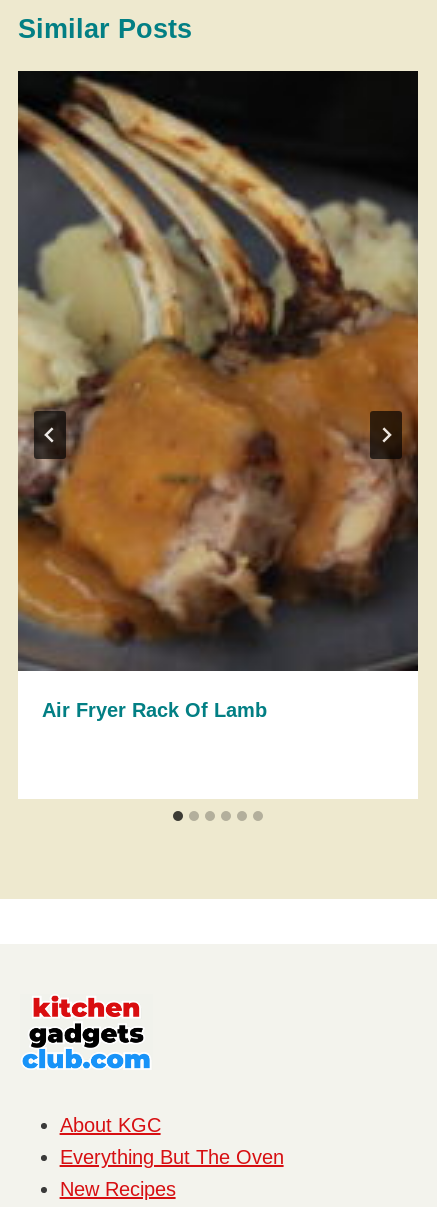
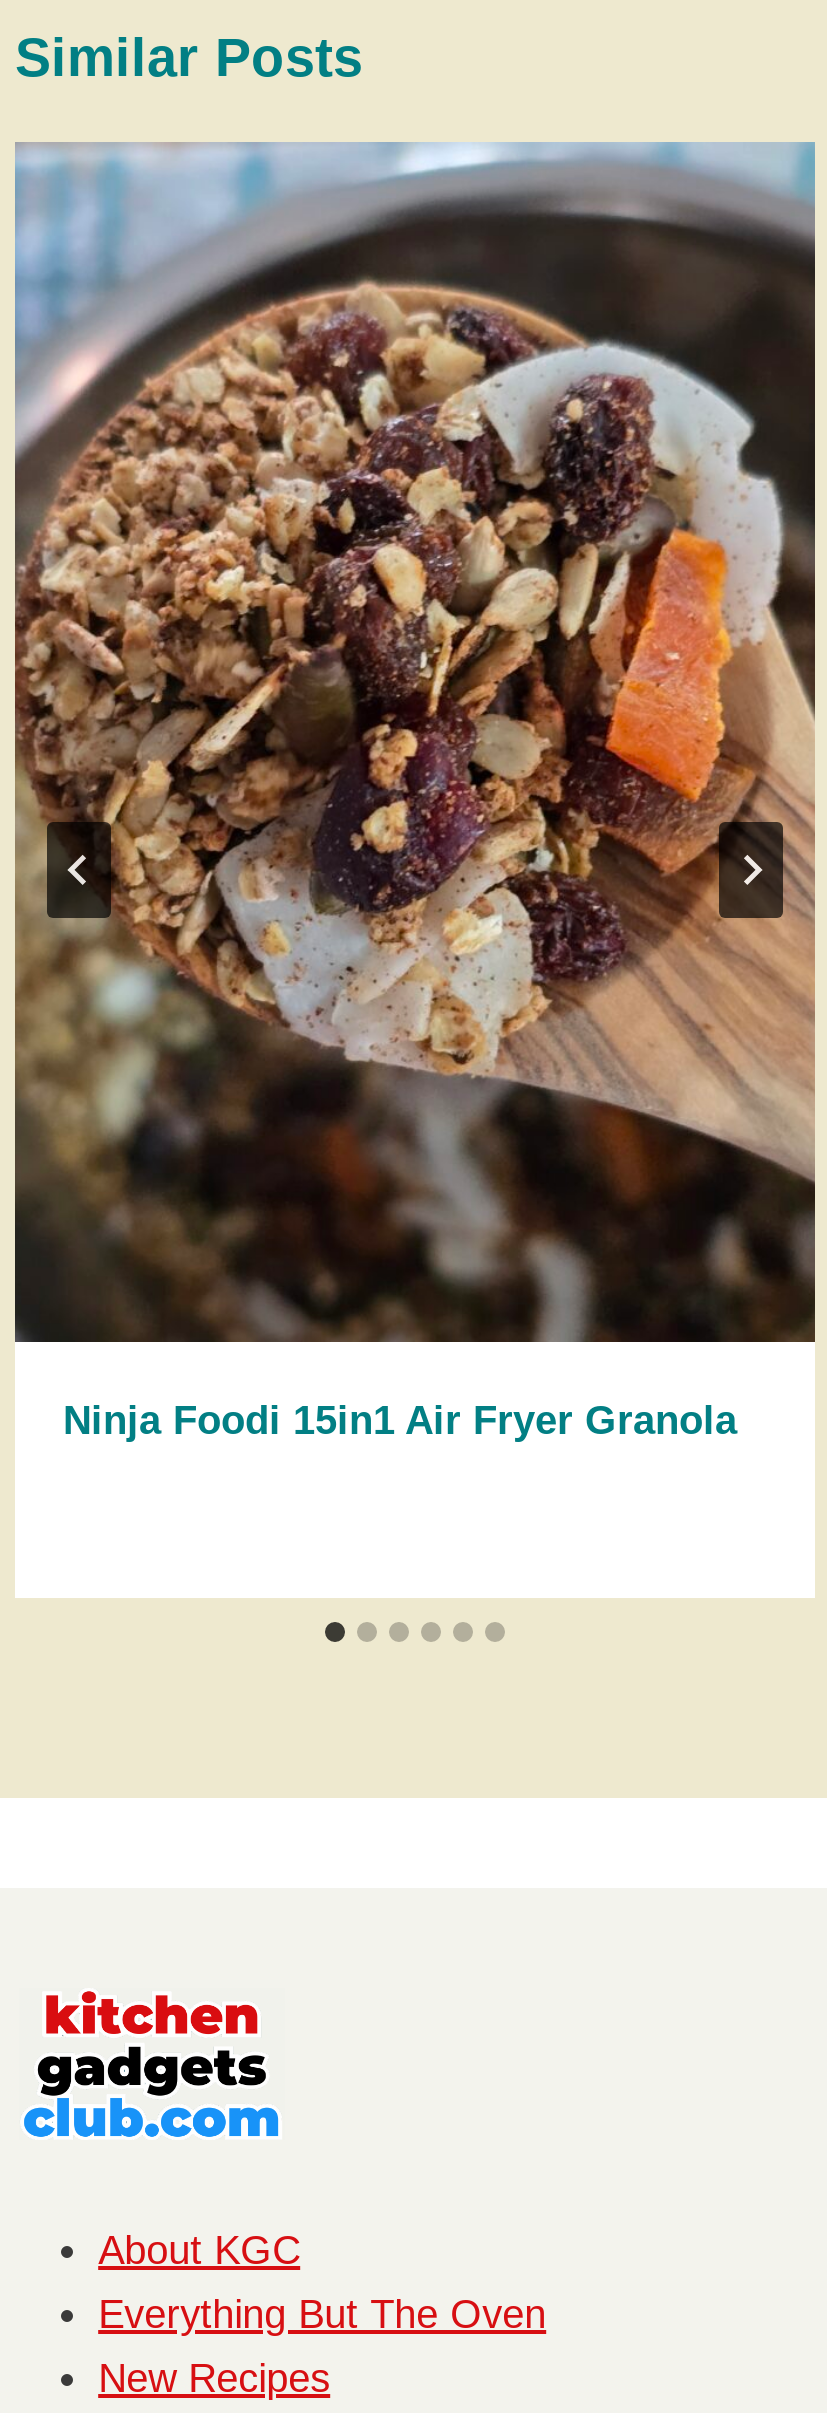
[17,70,419,721] [image] | Air Fryer Rack Of Lamb -> [15,142,815,1442] [image] | Ninja Foodi 15in1 Air Fryer Granola

